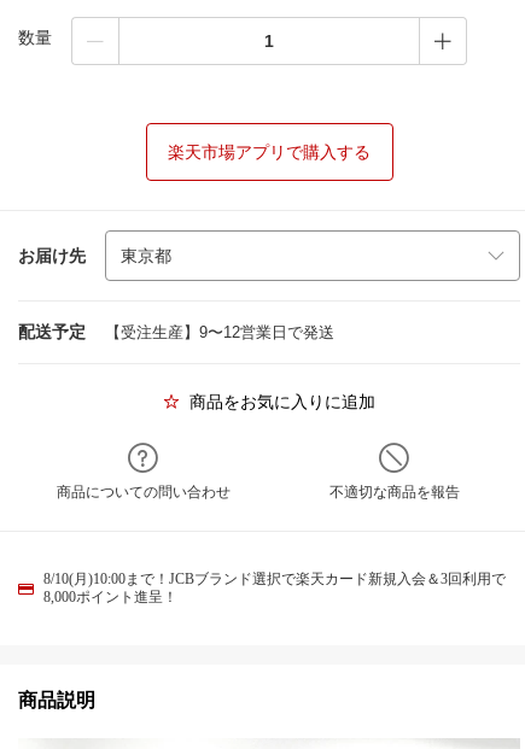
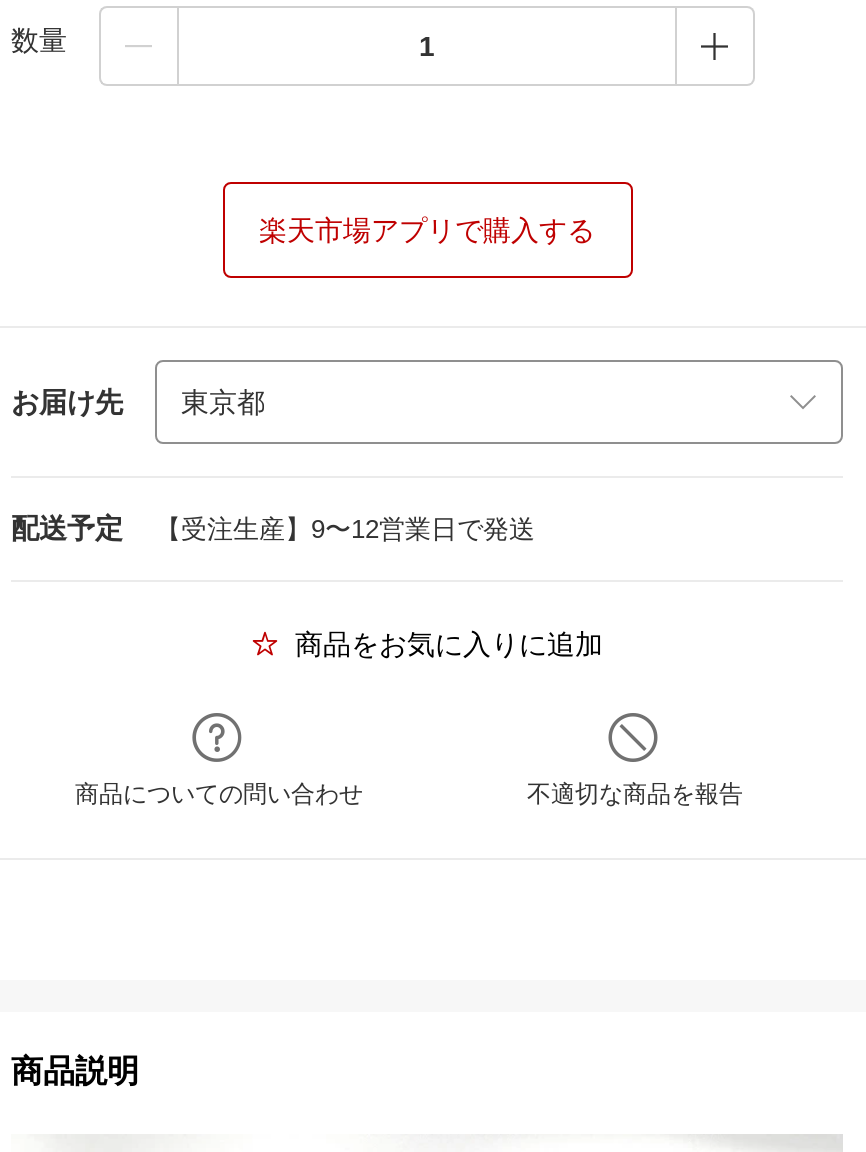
[43,570,506,605] 8/10(月)10:00まで！JCBブランド選択で楽天カード新規入会＆3回利用で | 8,000ポイント進呈！ -> none

